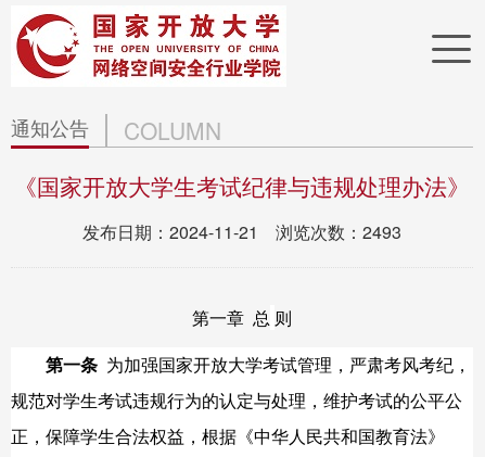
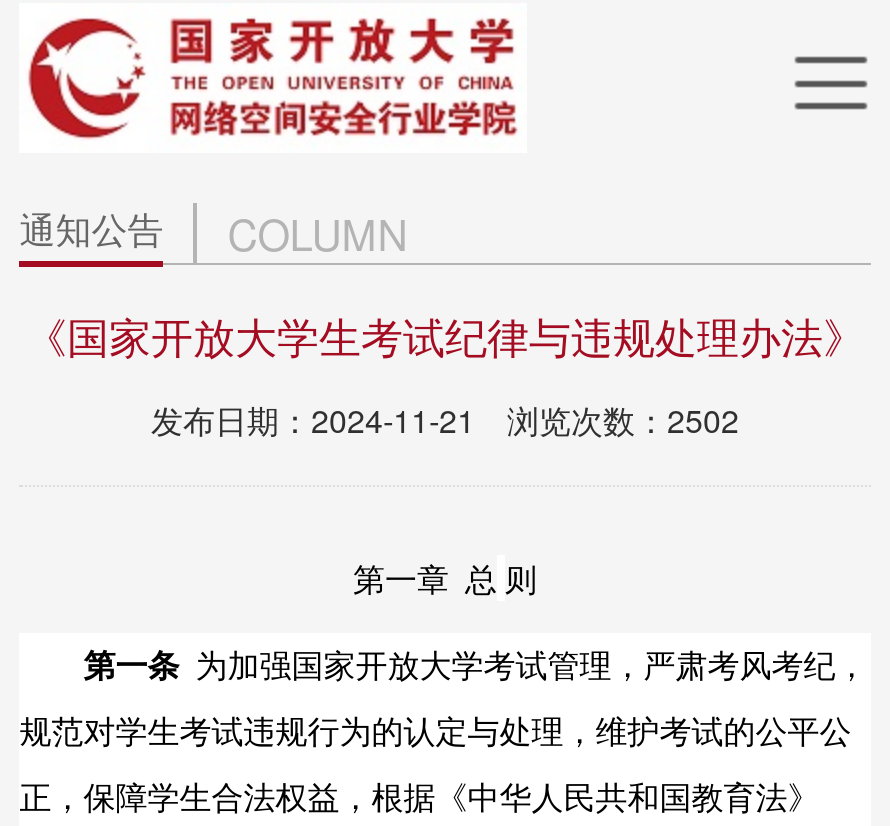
[82,219,401,244] 发布日期：2024-11-21 浏览次数：2493 -> [151,397,739,443] 发布日期：2024-11-21 浏览次数：2502

